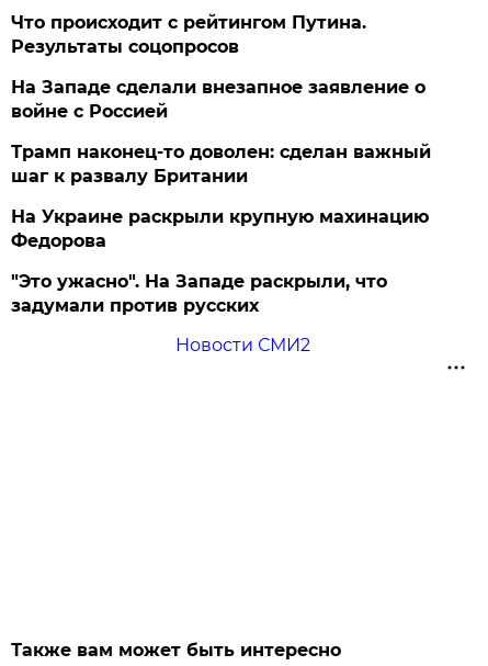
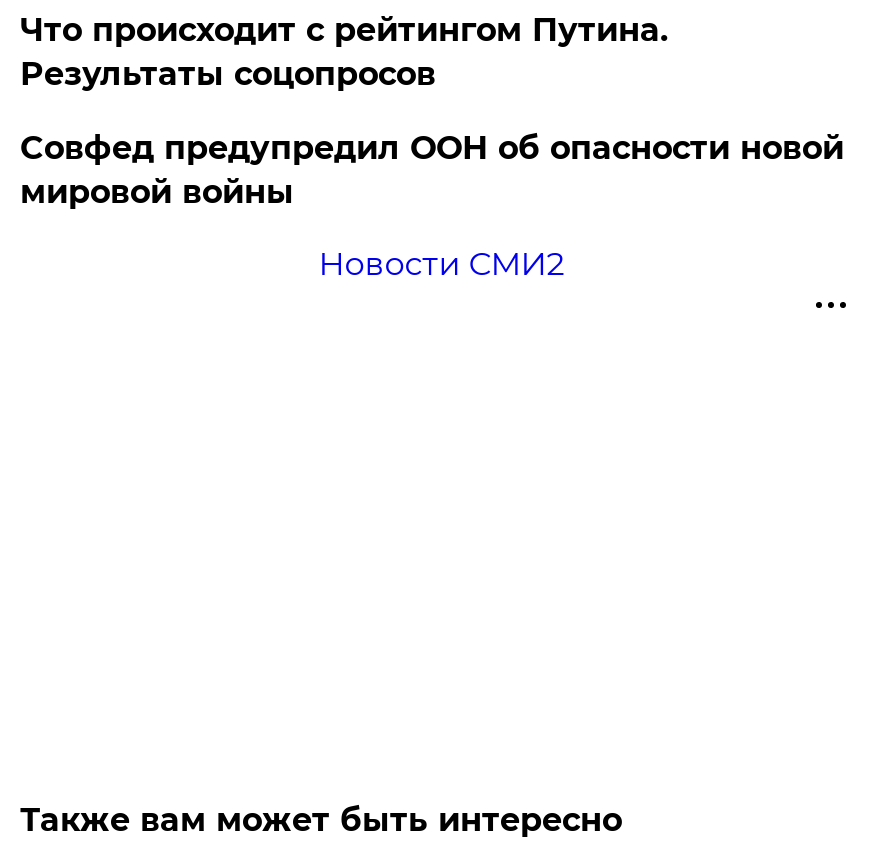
[11,77,431,316] На Западе сделали внезапное заявление о | войне с Россией | Трамп наконец-то доволен: сделан важный | шаг к развалу Британии | На Украине раскрыли крупную махинацию | Федорова | "Это ужасно". На Западе раскрыли, что | задумали против русских -> [20,130,844,212] Совфед предупредил ООН об опасности новой | мировой войны

